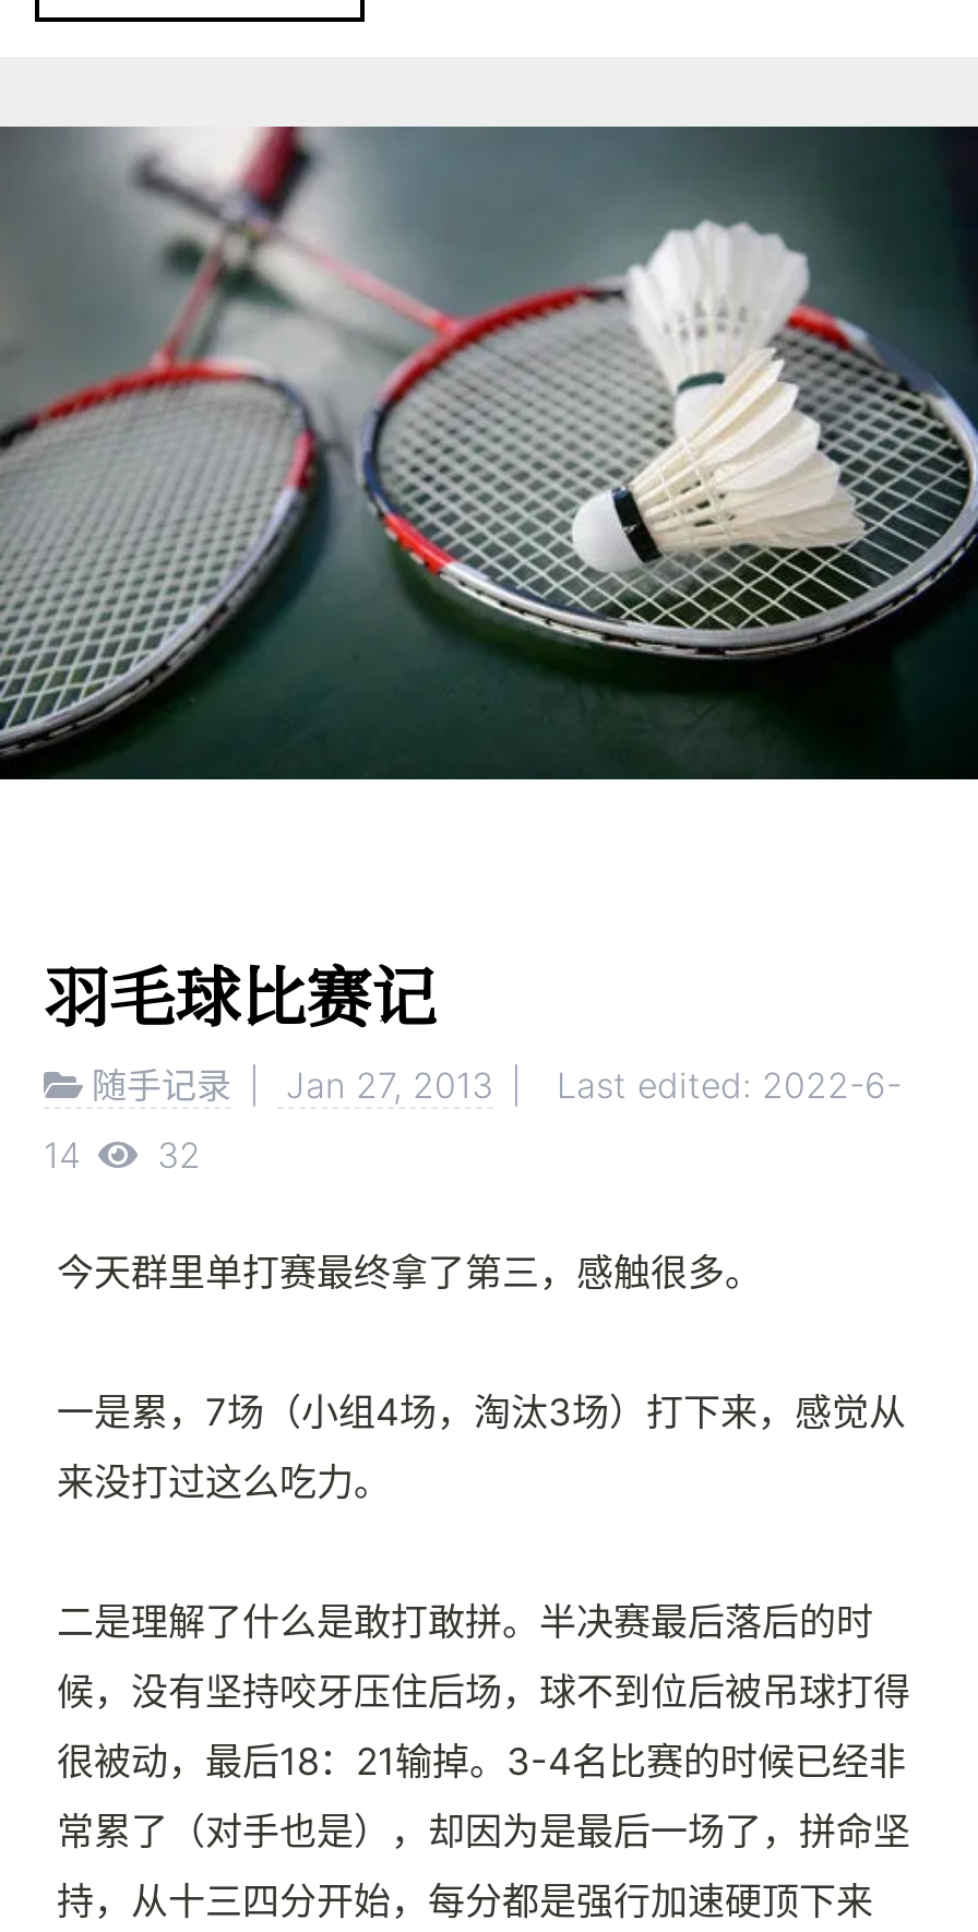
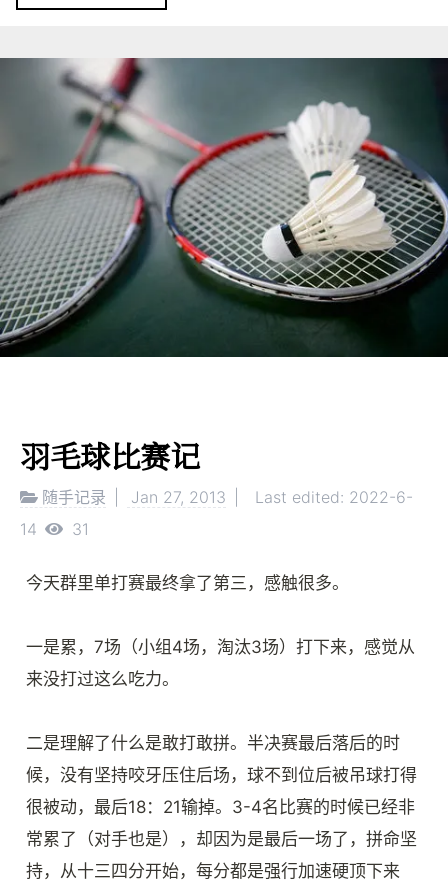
[44,1132,201,1176] 14 32 -> [20,519,89,539] 14 31

